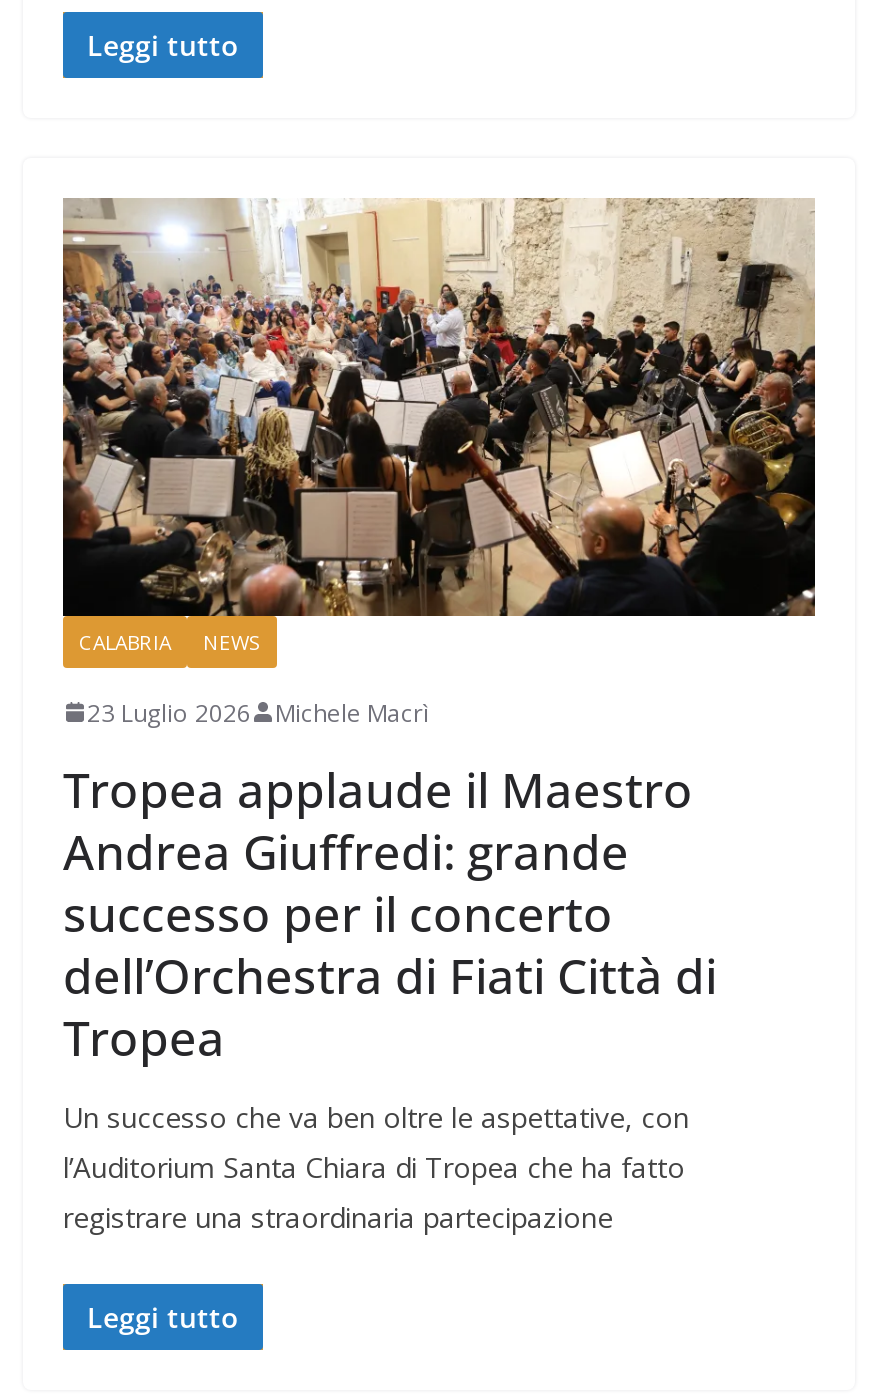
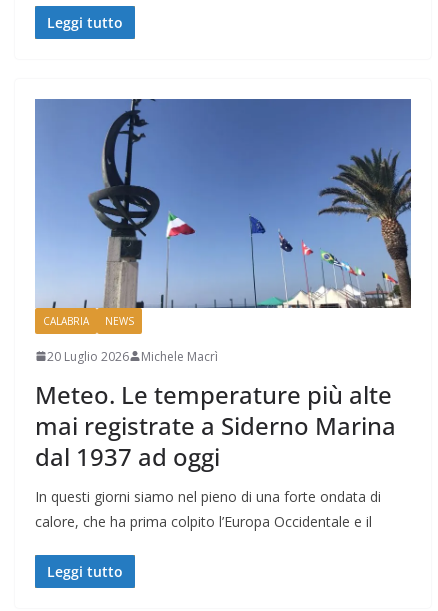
[61,196,817,729] [image] | 23 Luglio 2026 Michele Macrì -> [34,98,412,365] [image] | 20 Luglio 2026 Michele Macrì
[63,755,717,1235] Tropea applaude il Maestro | Andrea Giuffredi: grande | successo per il concerto | dell’Orchestra di Fiati Città di | Tropea | Un successo che va ben oltre le aspettative, con | l’Auditorium Santa Chiara di Tropea che ha fatto | registrare una straordinaria partecipazione -> [35,378,396,531] Meteo. Le temperature più alte | mai registrate a Siderno Marina | dal 1937 ad oggi | In questi giorni siamo nel pieno di una forte ondata di | calore, che ha prima colpito l’Europa Occidentale e il

